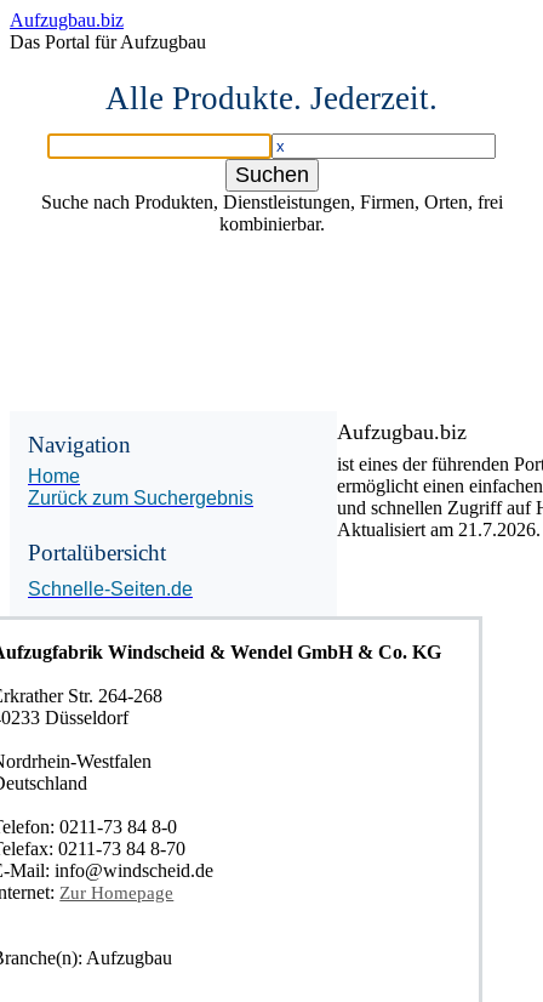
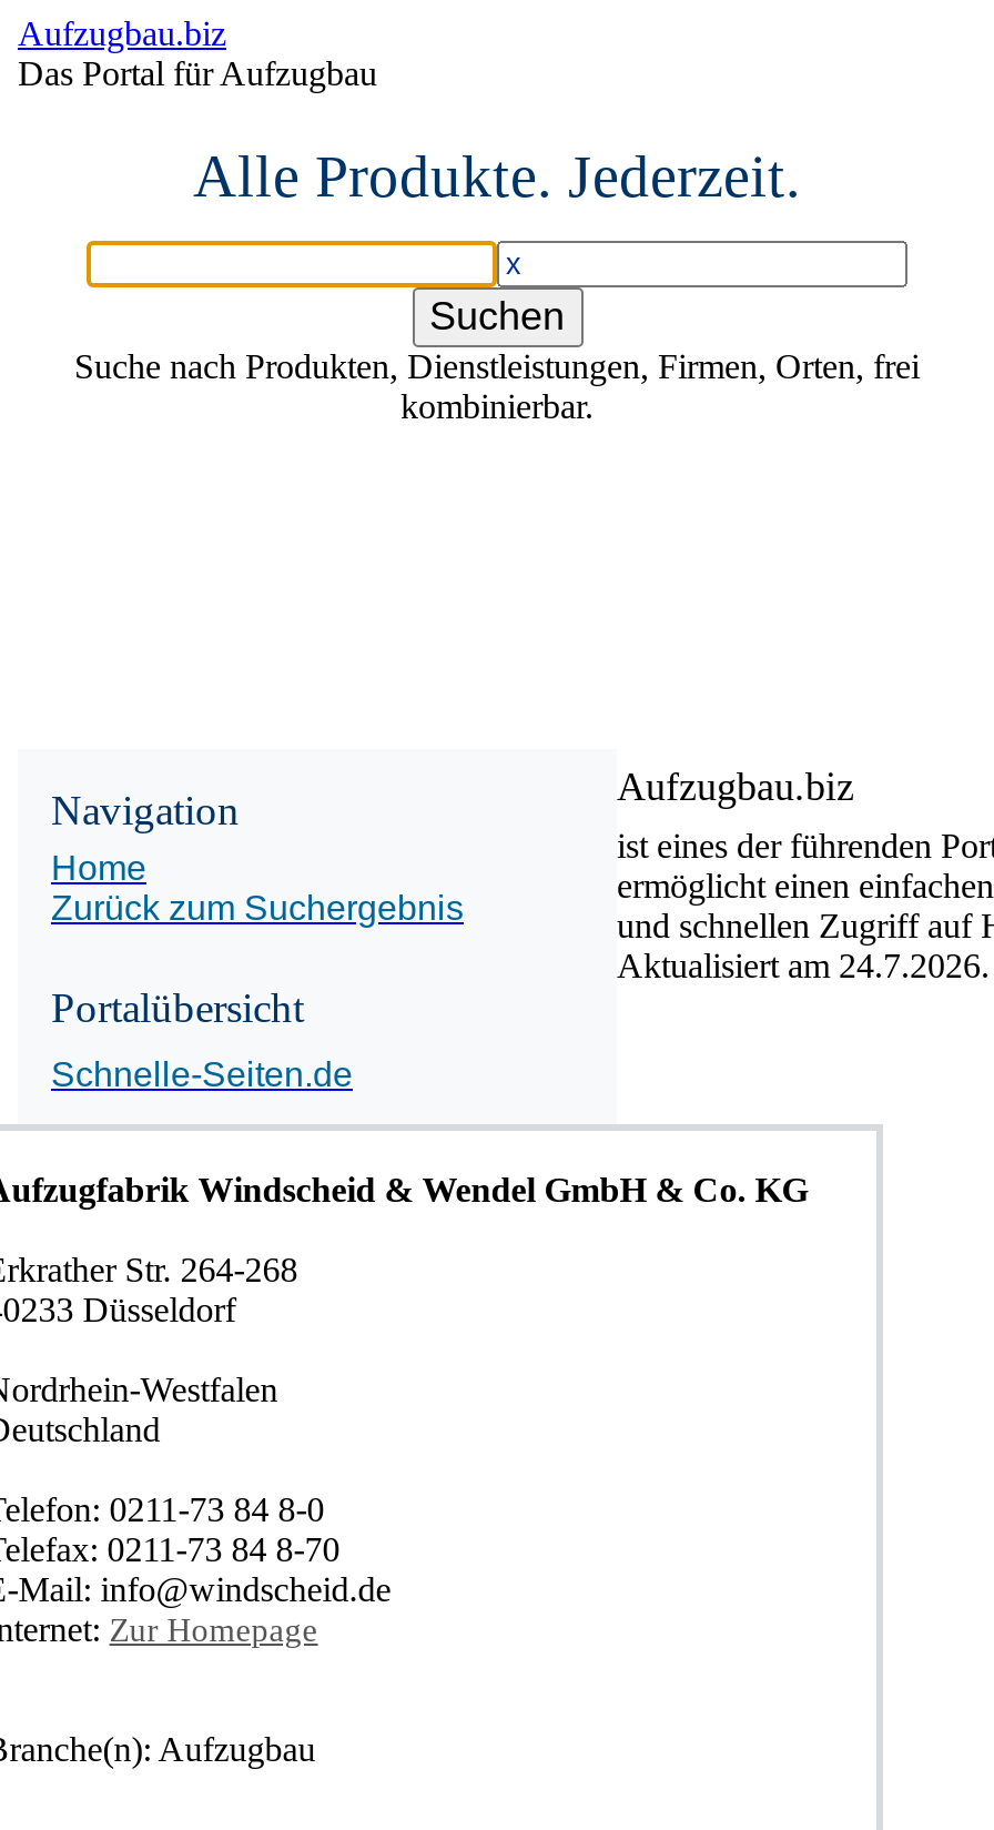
[337,519,541,540] Aktualisiert am 21.7.2026. -> [617,947,990,984] Aktualisiert am 24.7.2026.

